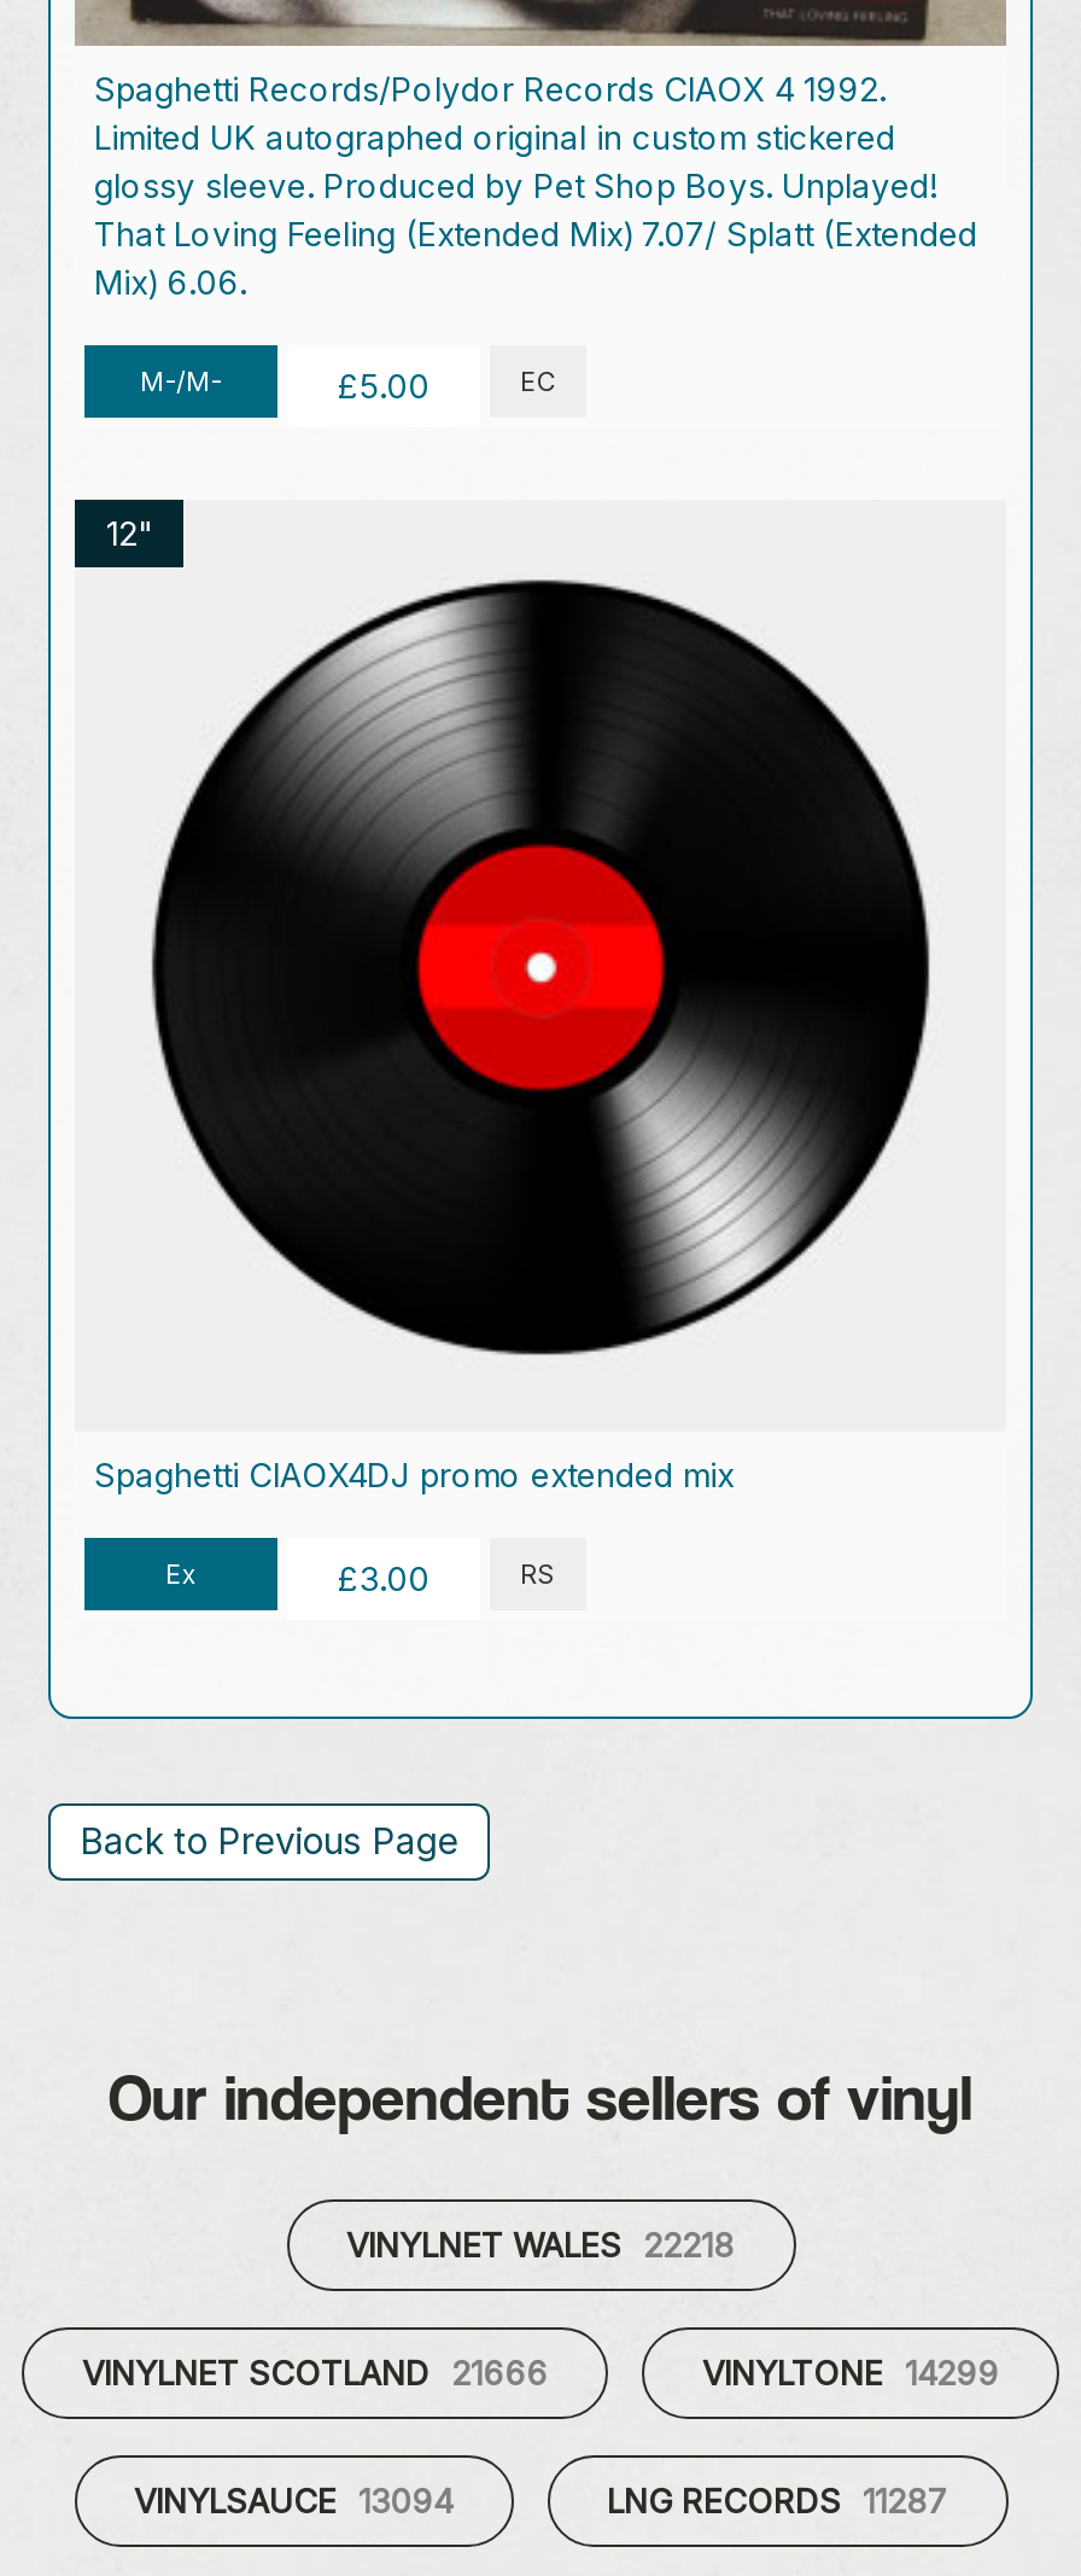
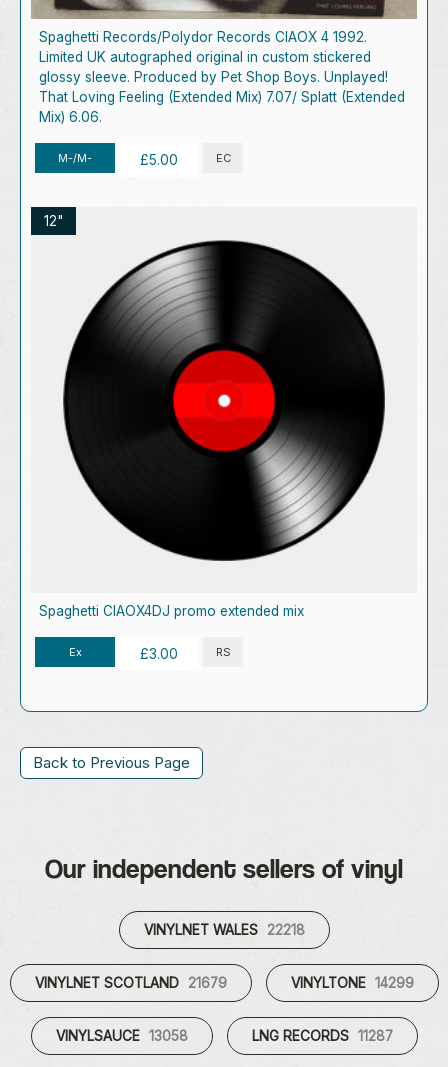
[82,2354,548,2393] VINYLNET SCOTLAND 21666 -> [34,975,226,991] VINYLNET SCOTLAND 21679
[134,2482,452,2520] VINYLSAUCE 13094 -> [55,1028,187,1044] VINYLSAUCE 13058

